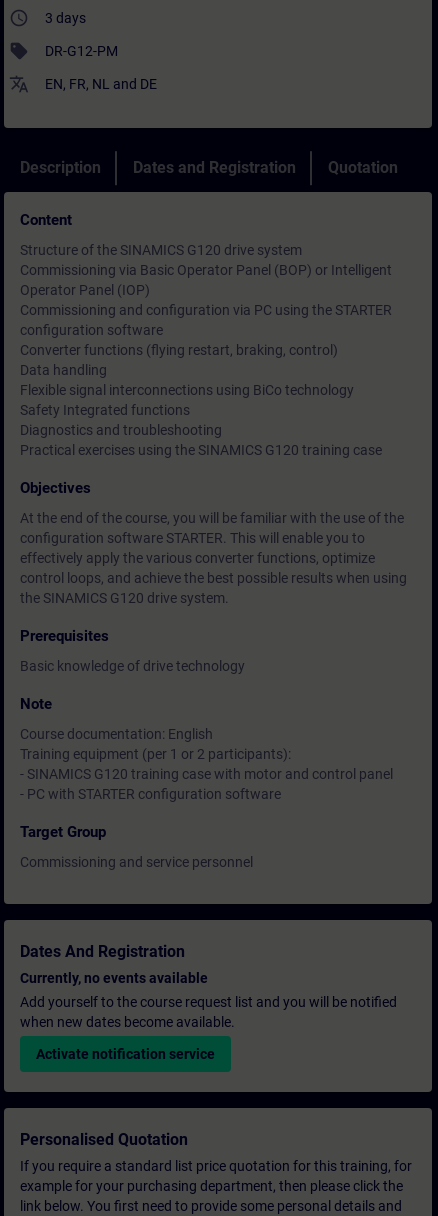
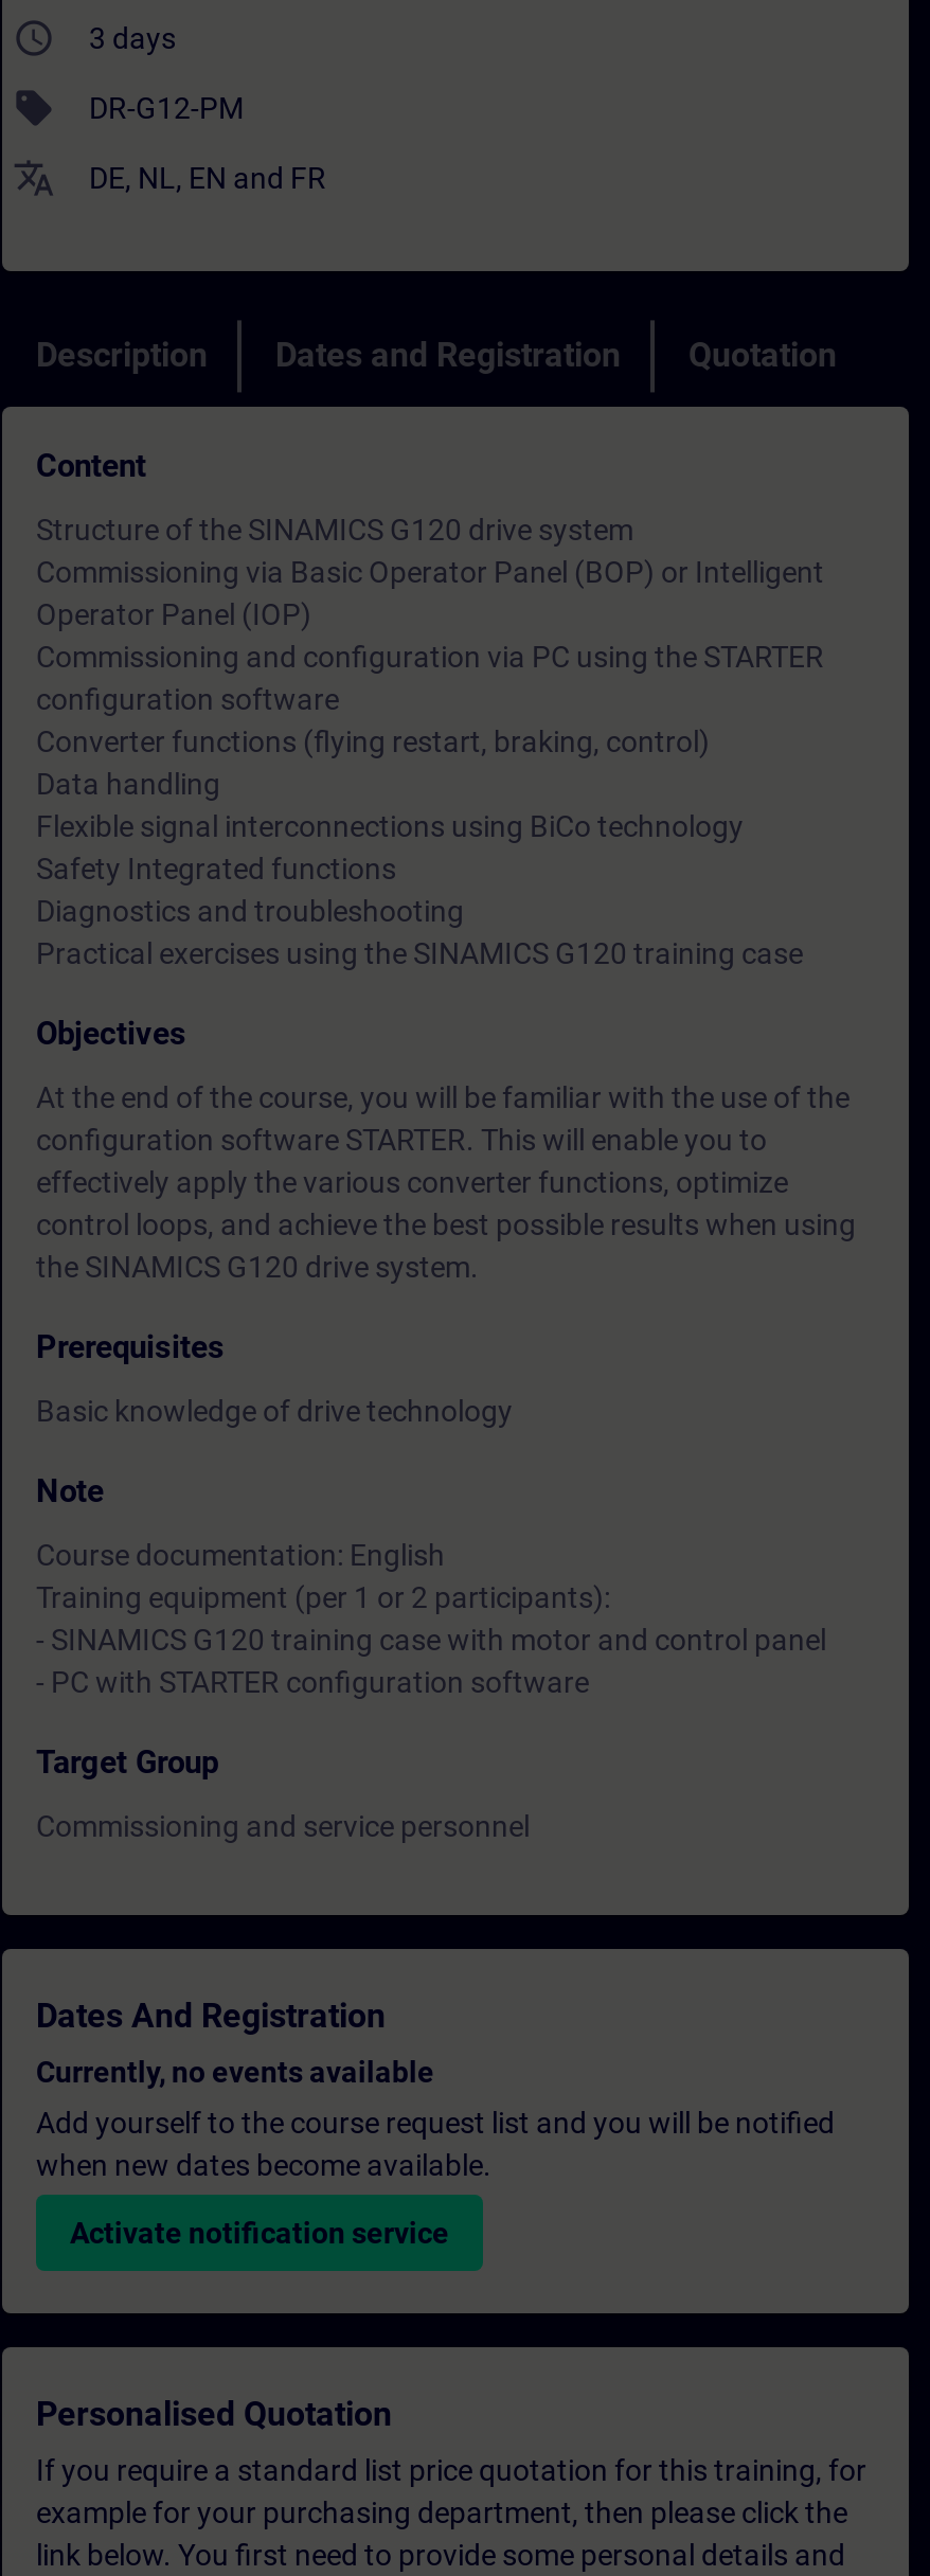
[45,76,157,92] EN, FR, NL and DE -> [89,161,326,195] DE, NL, EN and FR

